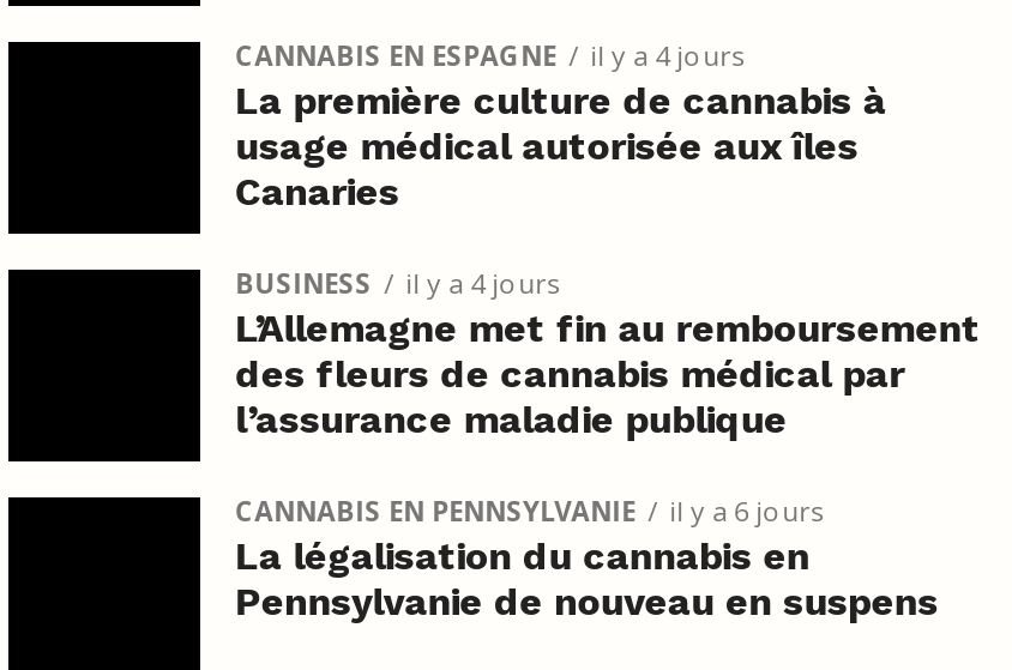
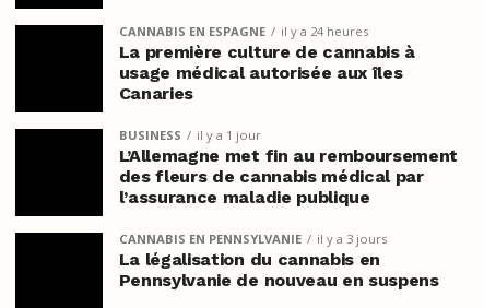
[235,38,744,74] CANNABIS EN ESPAGNE il y a 4 jours -> [119,23,368,40] CANNABIS EN ESPAGNE il y a 24 heures
[235,266,559,302] BUSINESS il y a 4 jours -> [119,127,261,143] BUSINESS il y a 1 jour
[235,493,823,529] CANNABIS EN PENNSYLVANIE il y a 6 jours -> [119,231,386,247] CANNABIS EN PENNSYLVANIE il y a 3 jours

